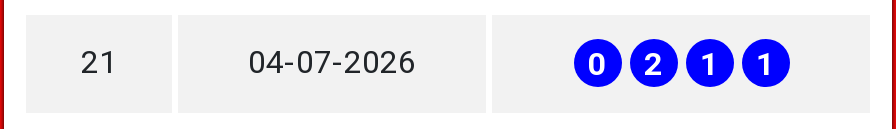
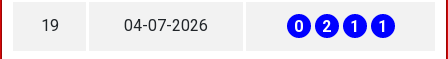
[81,43,117,81] 21 -> [40,16,58,35] 19

